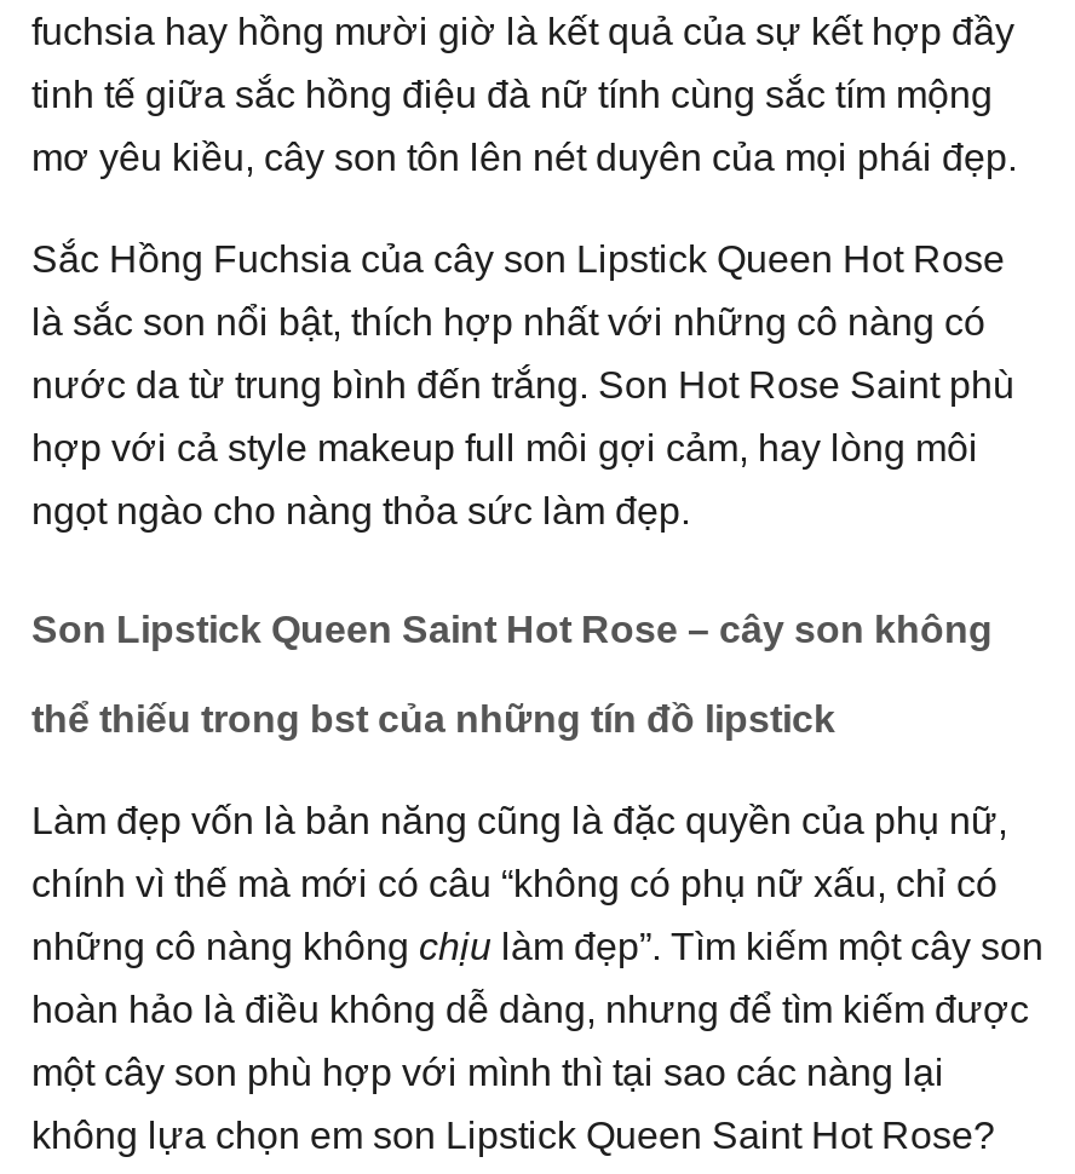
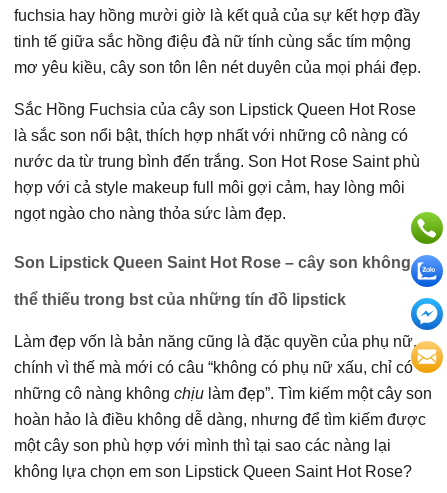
none -> [410,211,444,245] [image]
none -> [410,254,444,288] [image]
none -> [410,297,444,331] [image]
none -> [410,340,444,374] [image]

